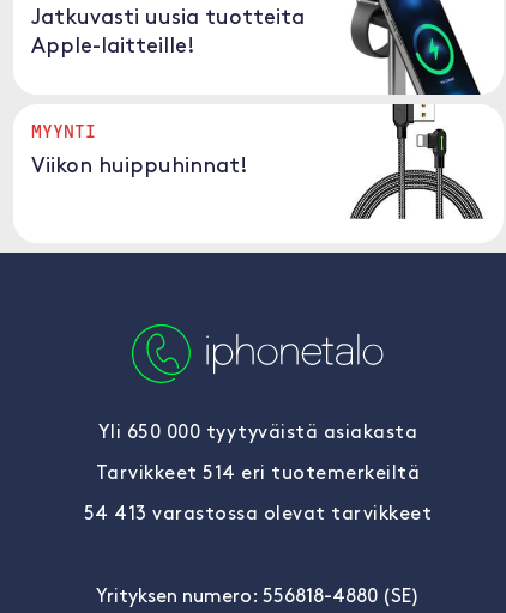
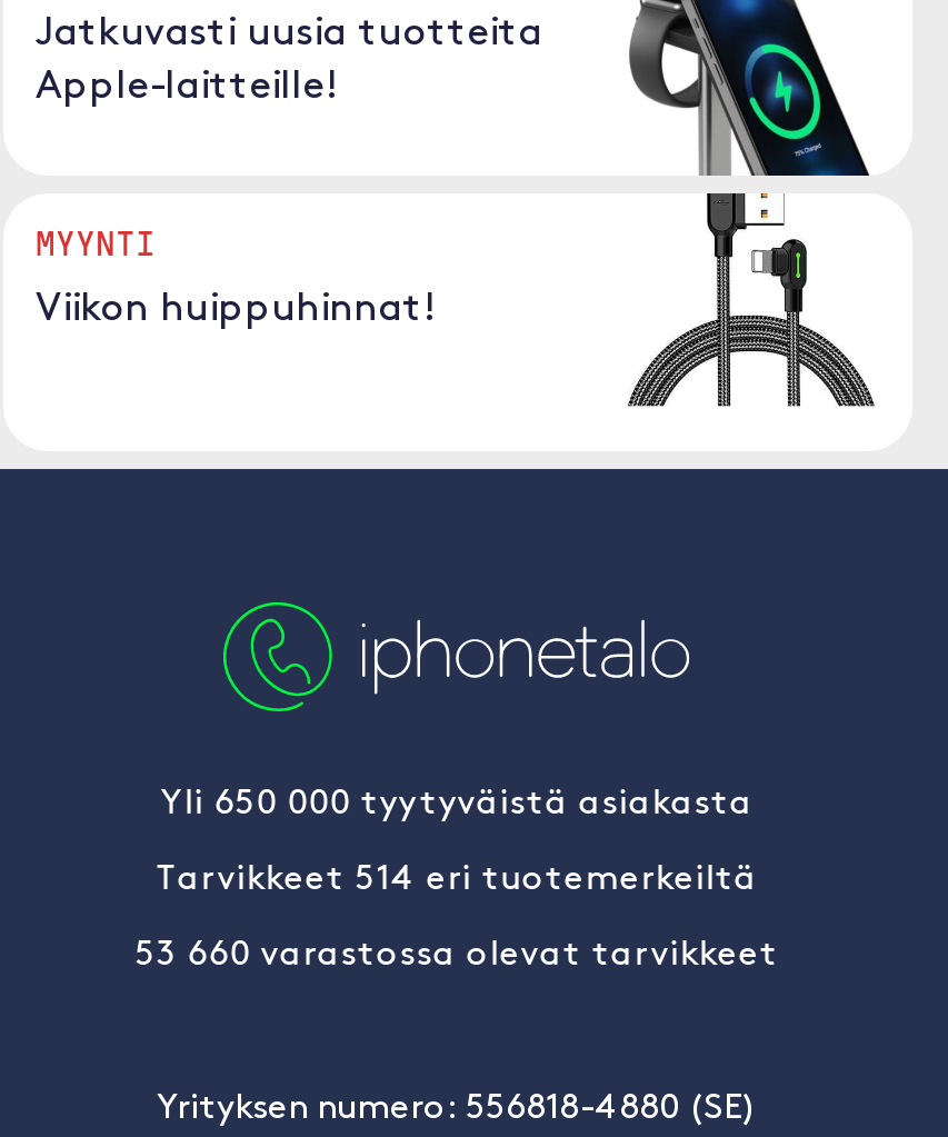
[84,505,432,524] 54 413 varastossa olevat tarvikkeet -> [135,938,779,974] 53 660 varastossa olevat tarvikkeet

